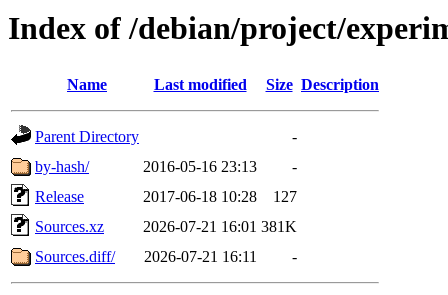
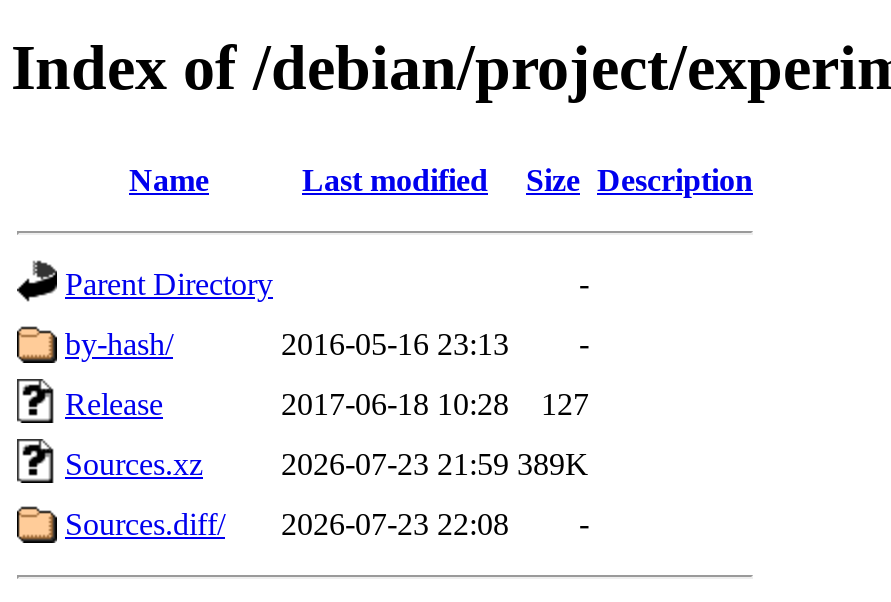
[143,218,297,235] 2026-07-21 16:01 381K -> [281,447,589,481] 2026-07-23 21:59 389K
[35,248,257,265] Sources.diff/ 2026-07-21 16:11 -> [65,507,509,541] Sources.diff/ 2026-07-23 22:08

